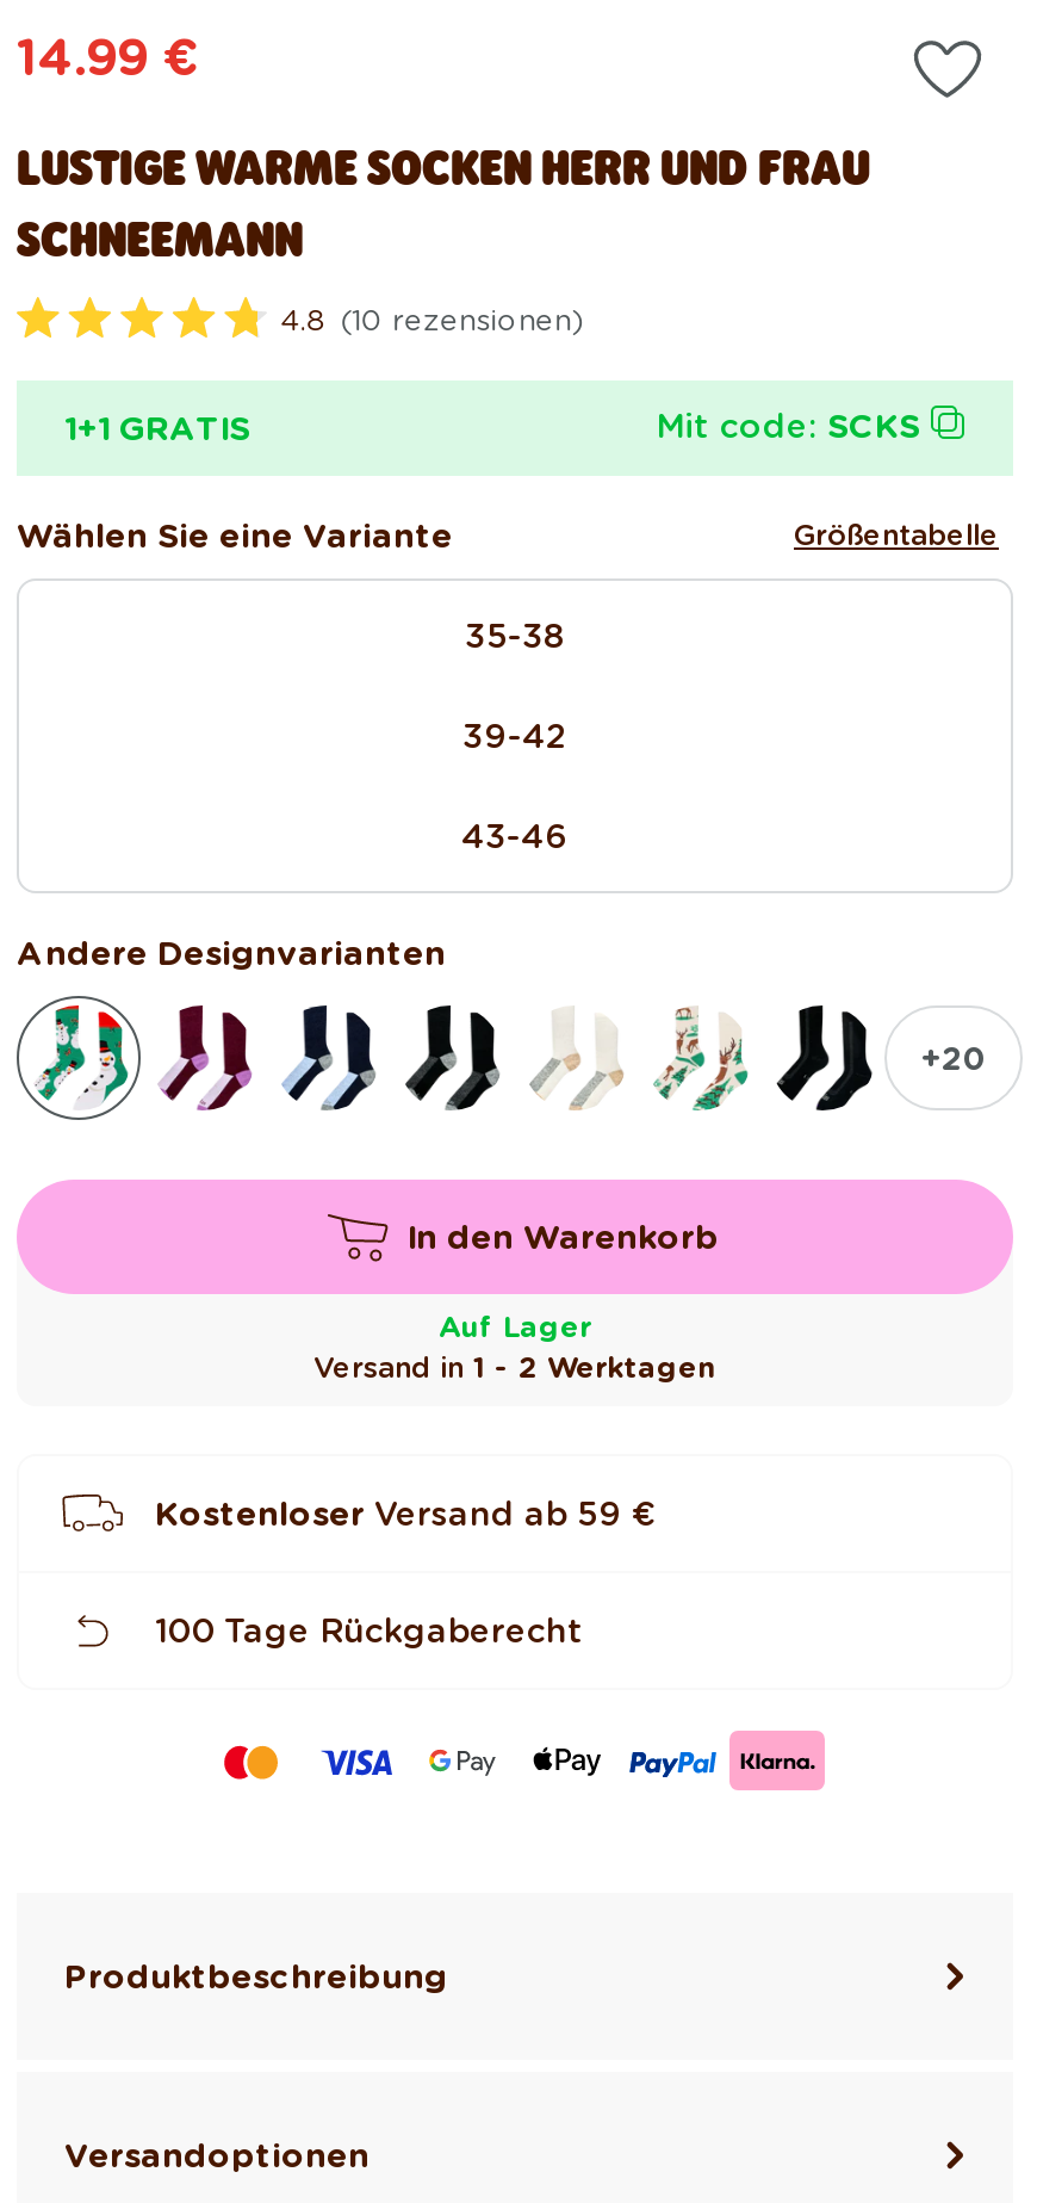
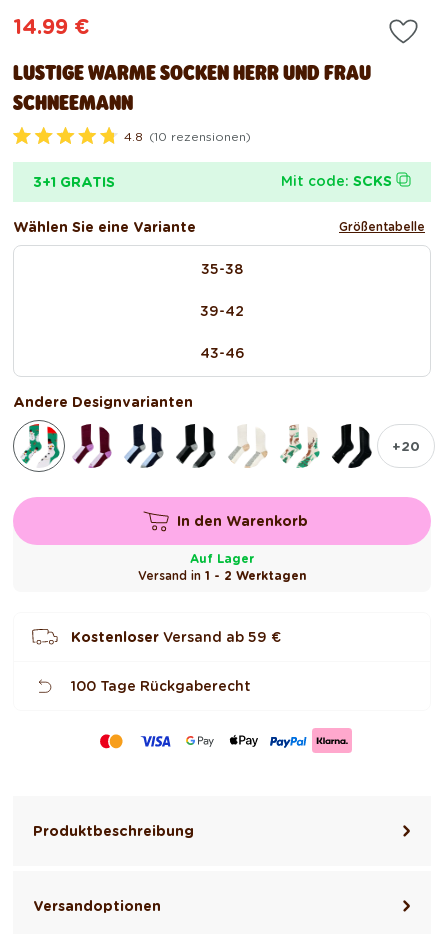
[64,408,250,446] 1+1 GRATIS -> [33,174,115,190] 3+1 GRATIS

